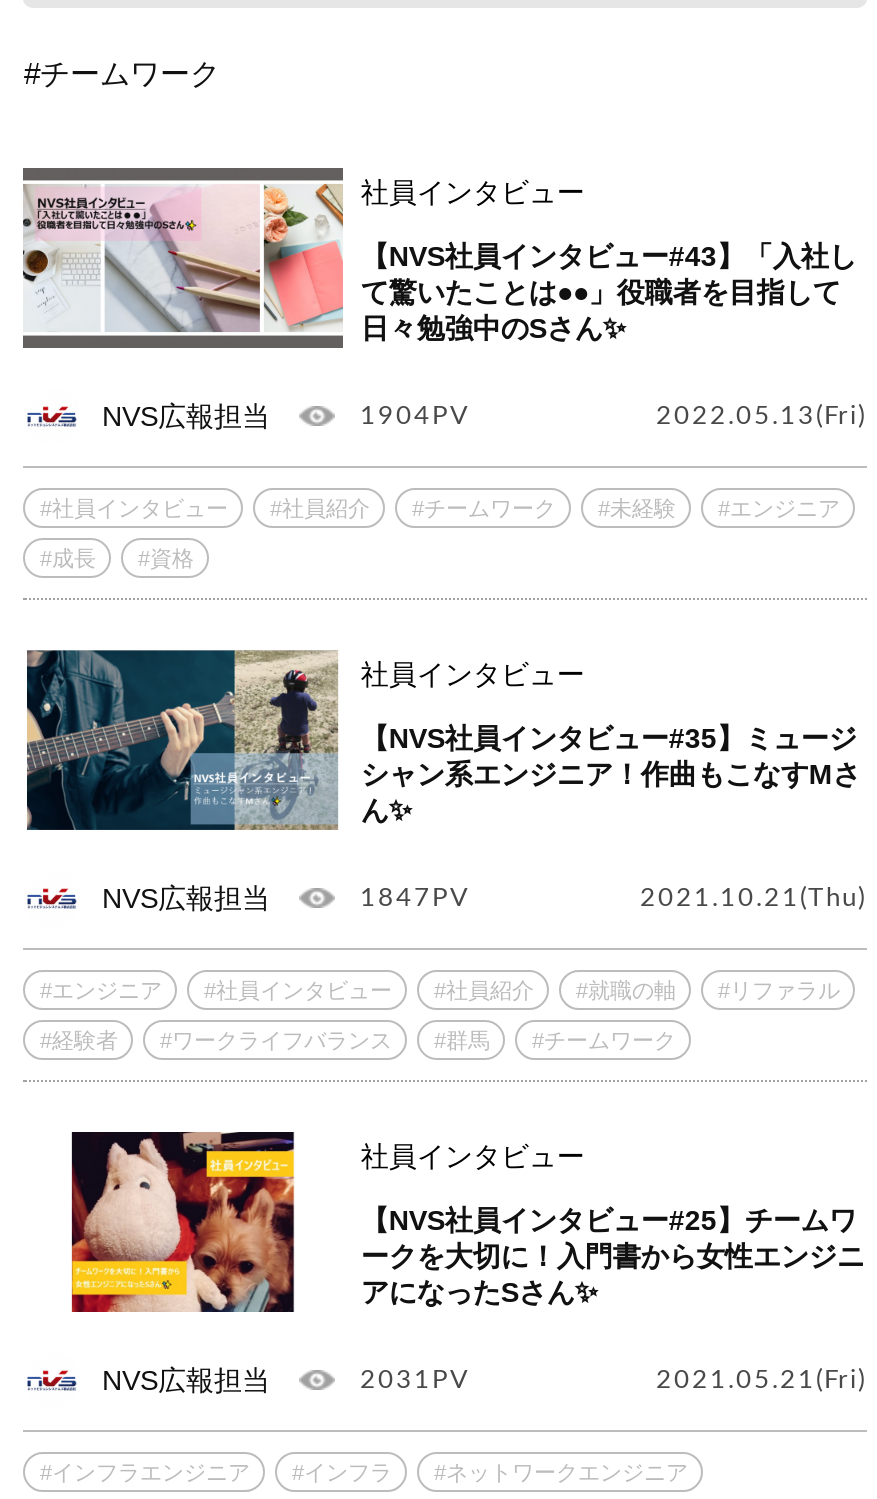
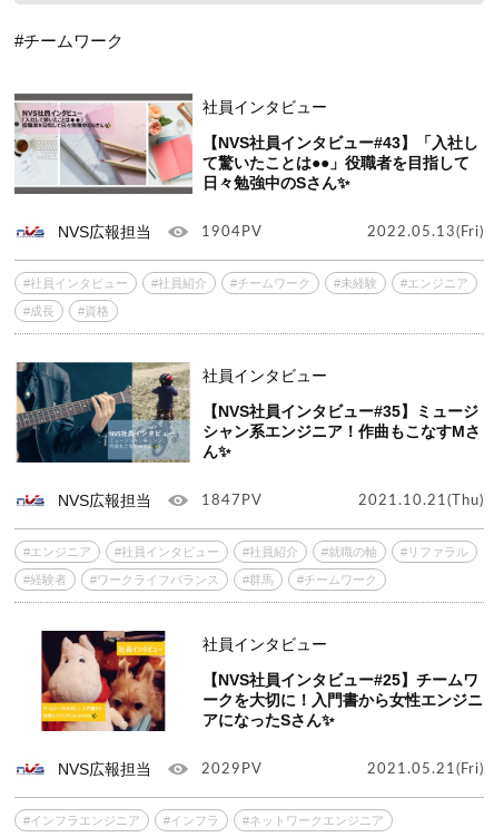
[360,1368,470,1394] 2031PV -> [202,762,263,777] 2029PV

